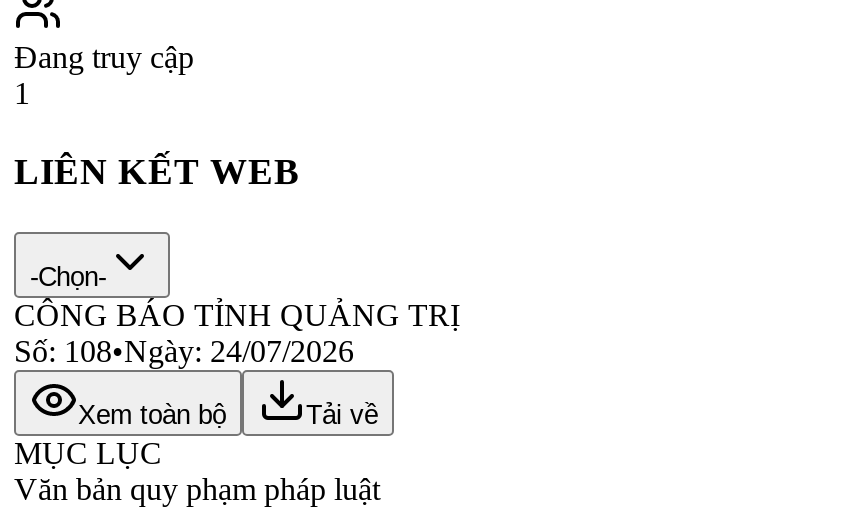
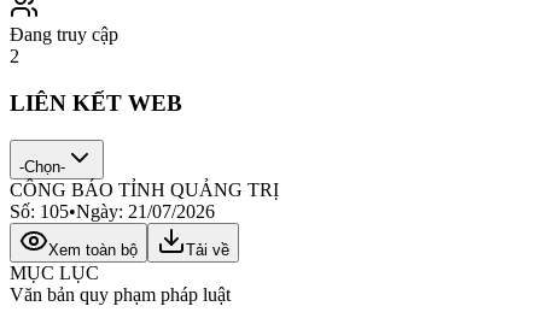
[14,76,30,110] 1 -> [10,46,19,66] 2
[14,333,354,367] Số: 108•Ngày: 24/07/2026 -> [10,201,215,221] Số: 105•Ngày: 21/07/2026

